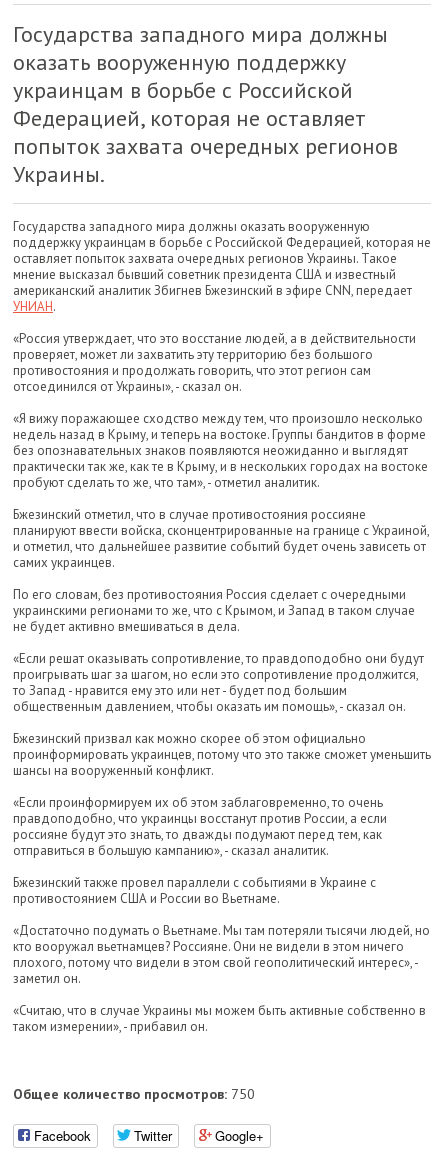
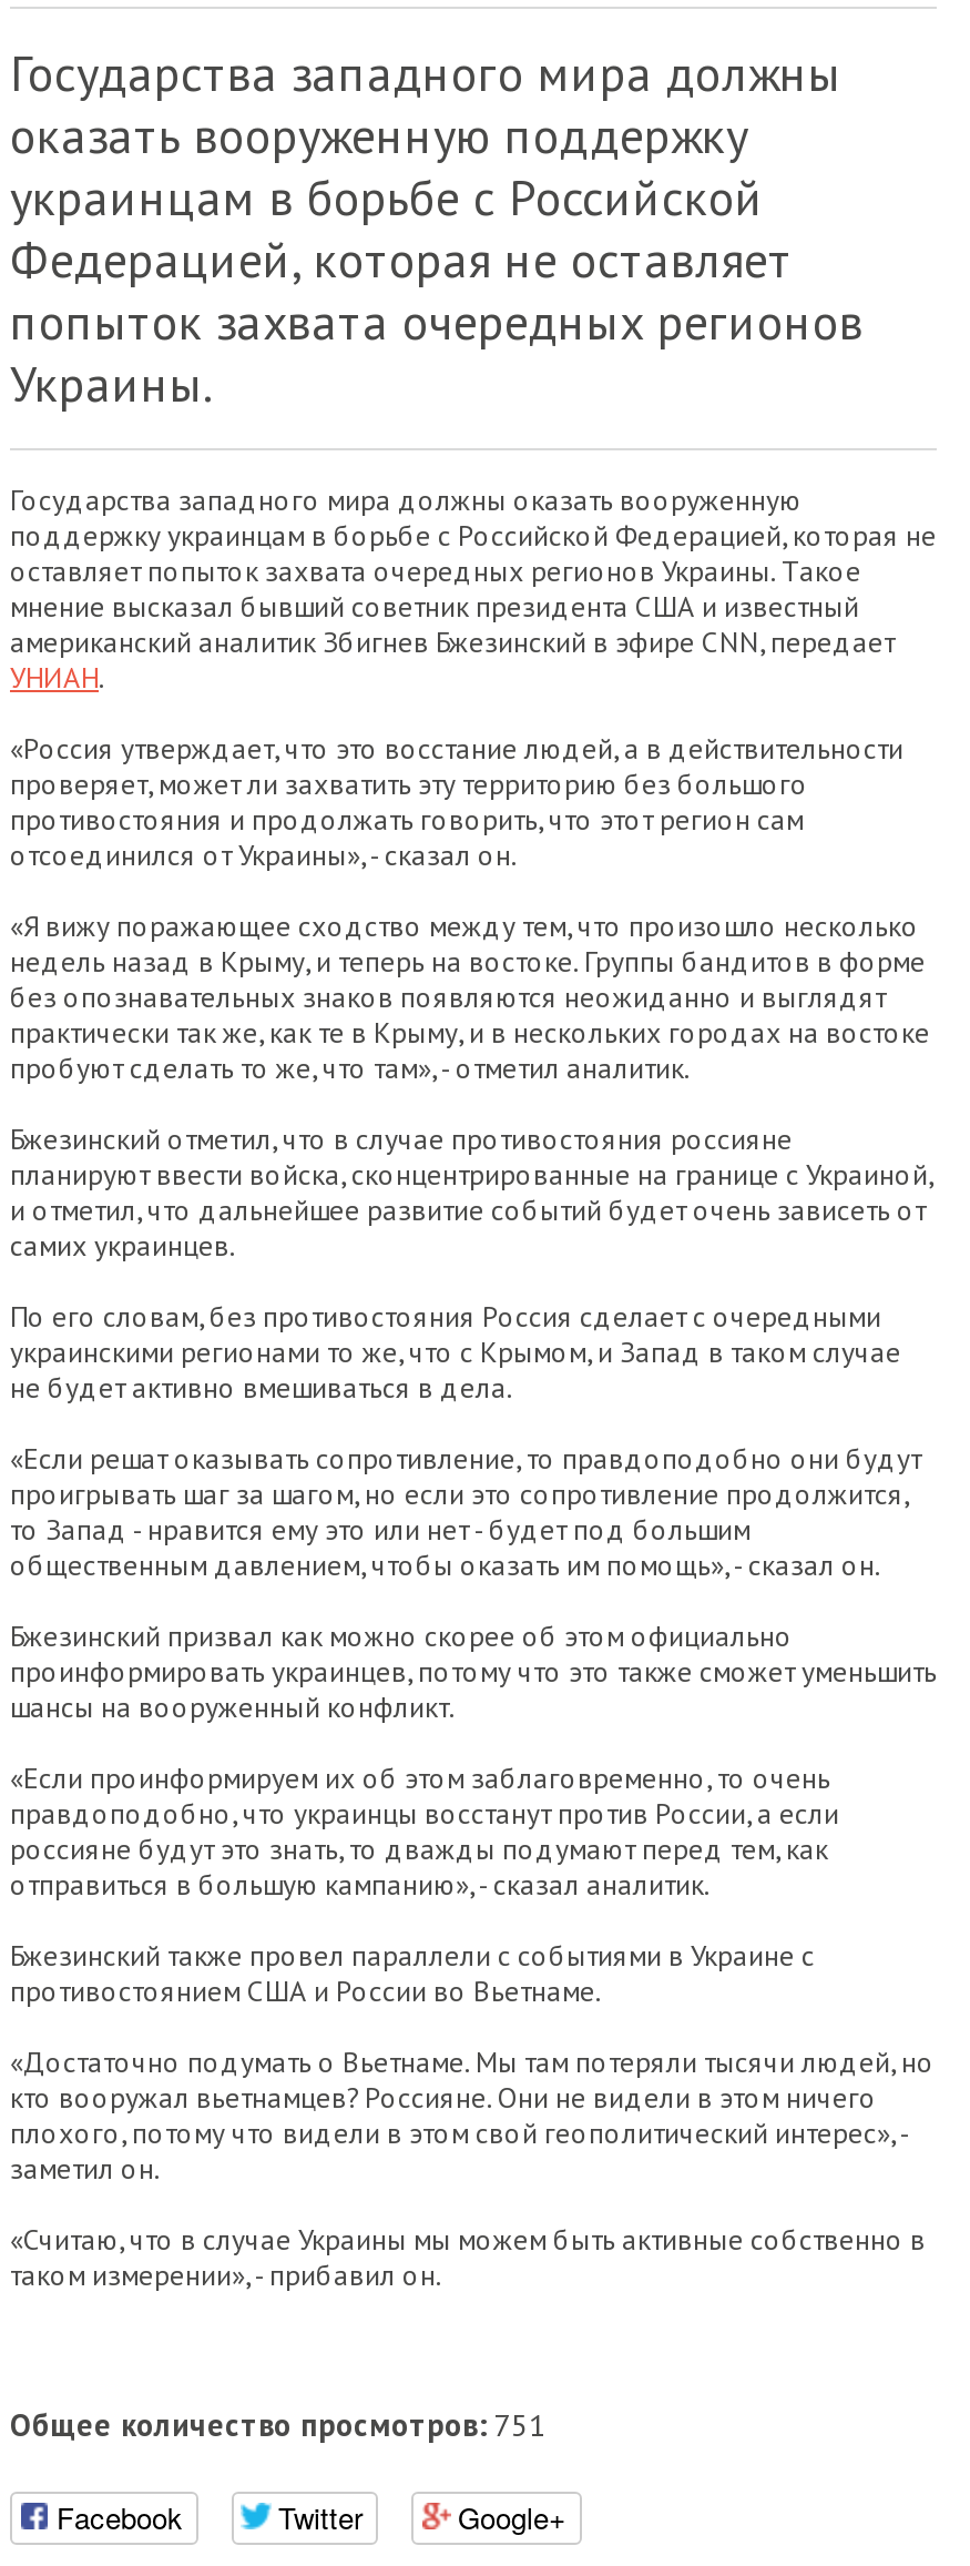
[13,1085,255,1103] Общее количество просмотров: 750 -> [10,2405,547,2445] Общее количество просмотров: 751

